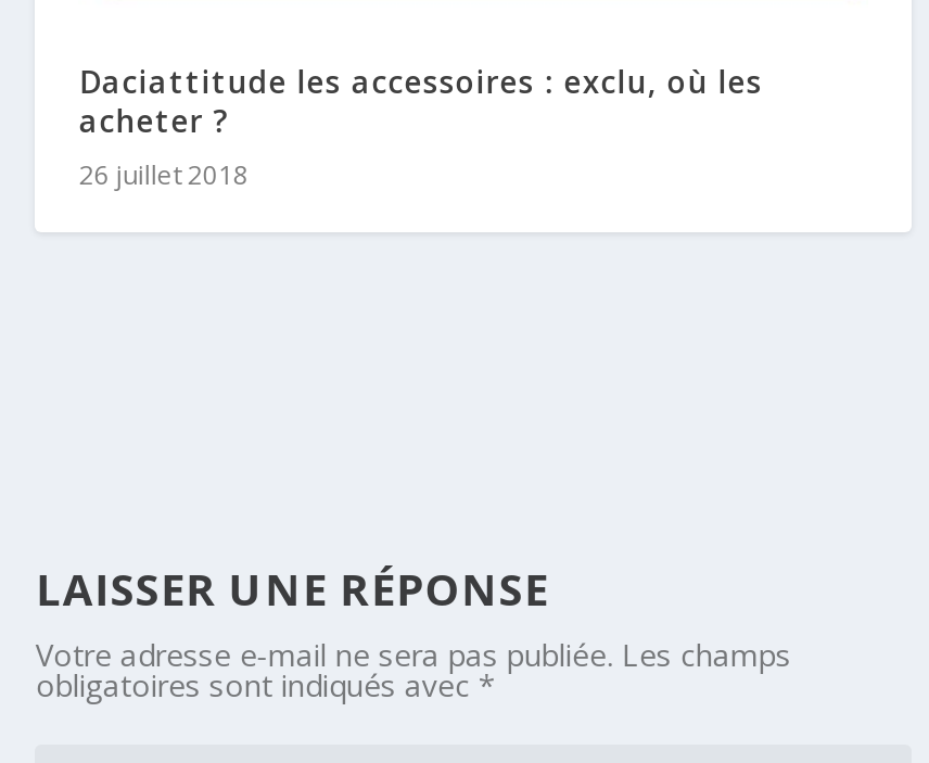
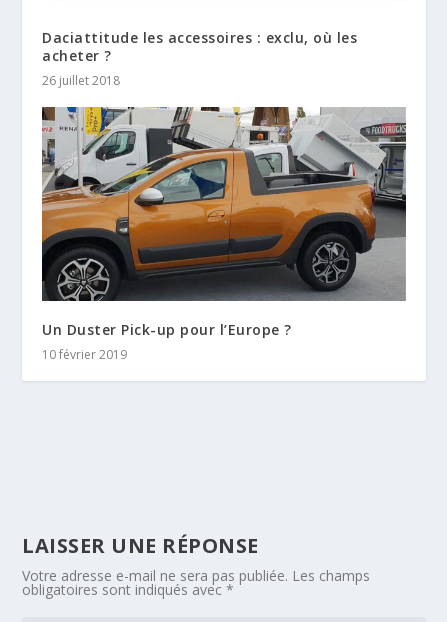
none -> [41,106,407,363] [image] | Un Duster Pick-up pour l’Europe ? | 10 février 2019

